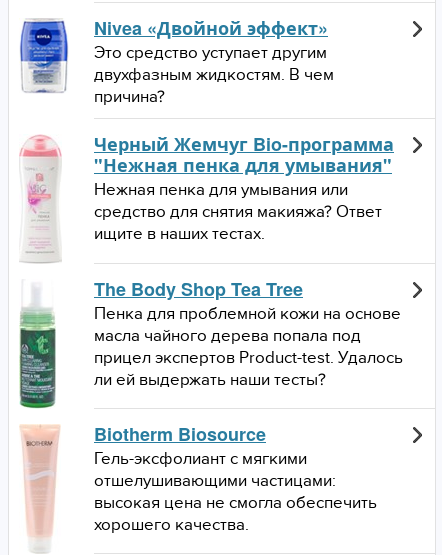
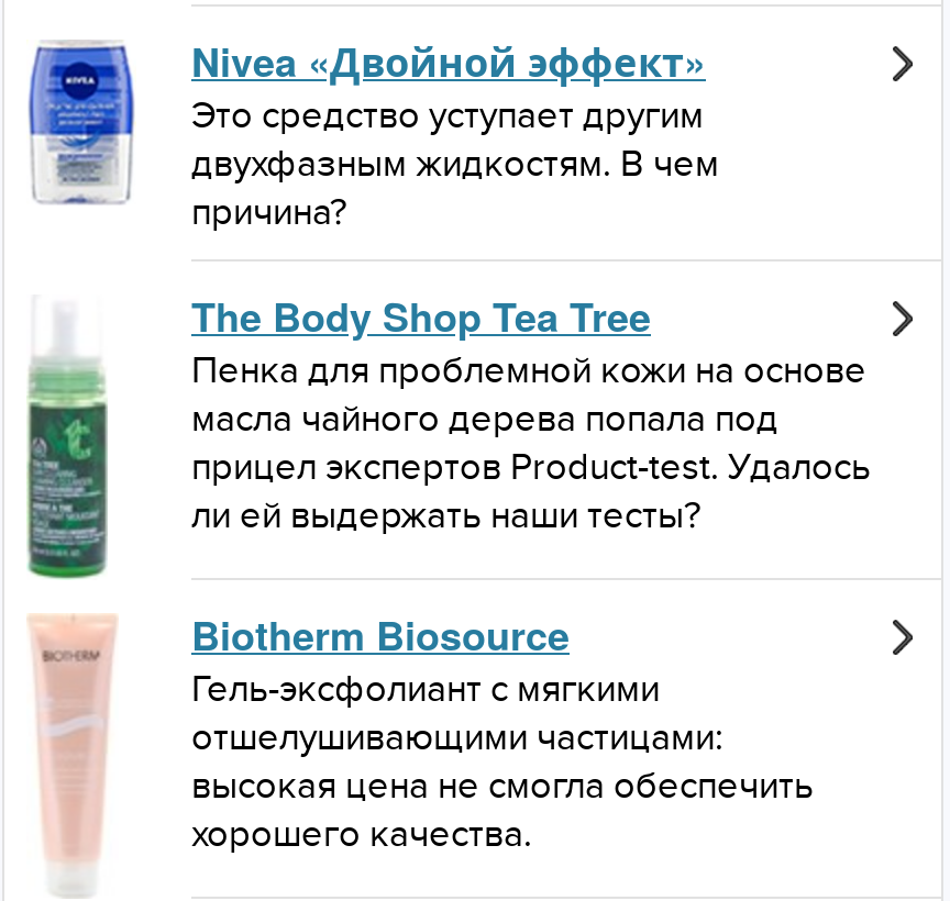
[19,131,394,263] [image] | Черный Жемчуг Bio-программа | "Нежная пенка для умывания" | Нежная пенка для умывания или | средство для снятия макияжа? Ответ | ищите в наших тестах. -> none

